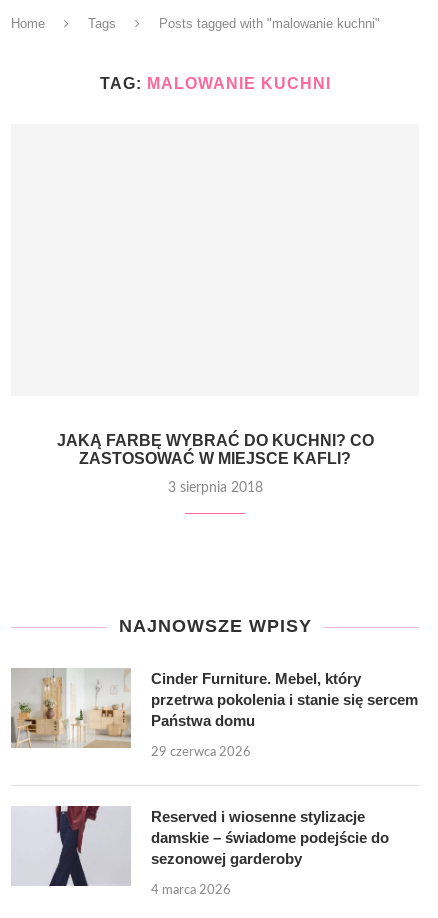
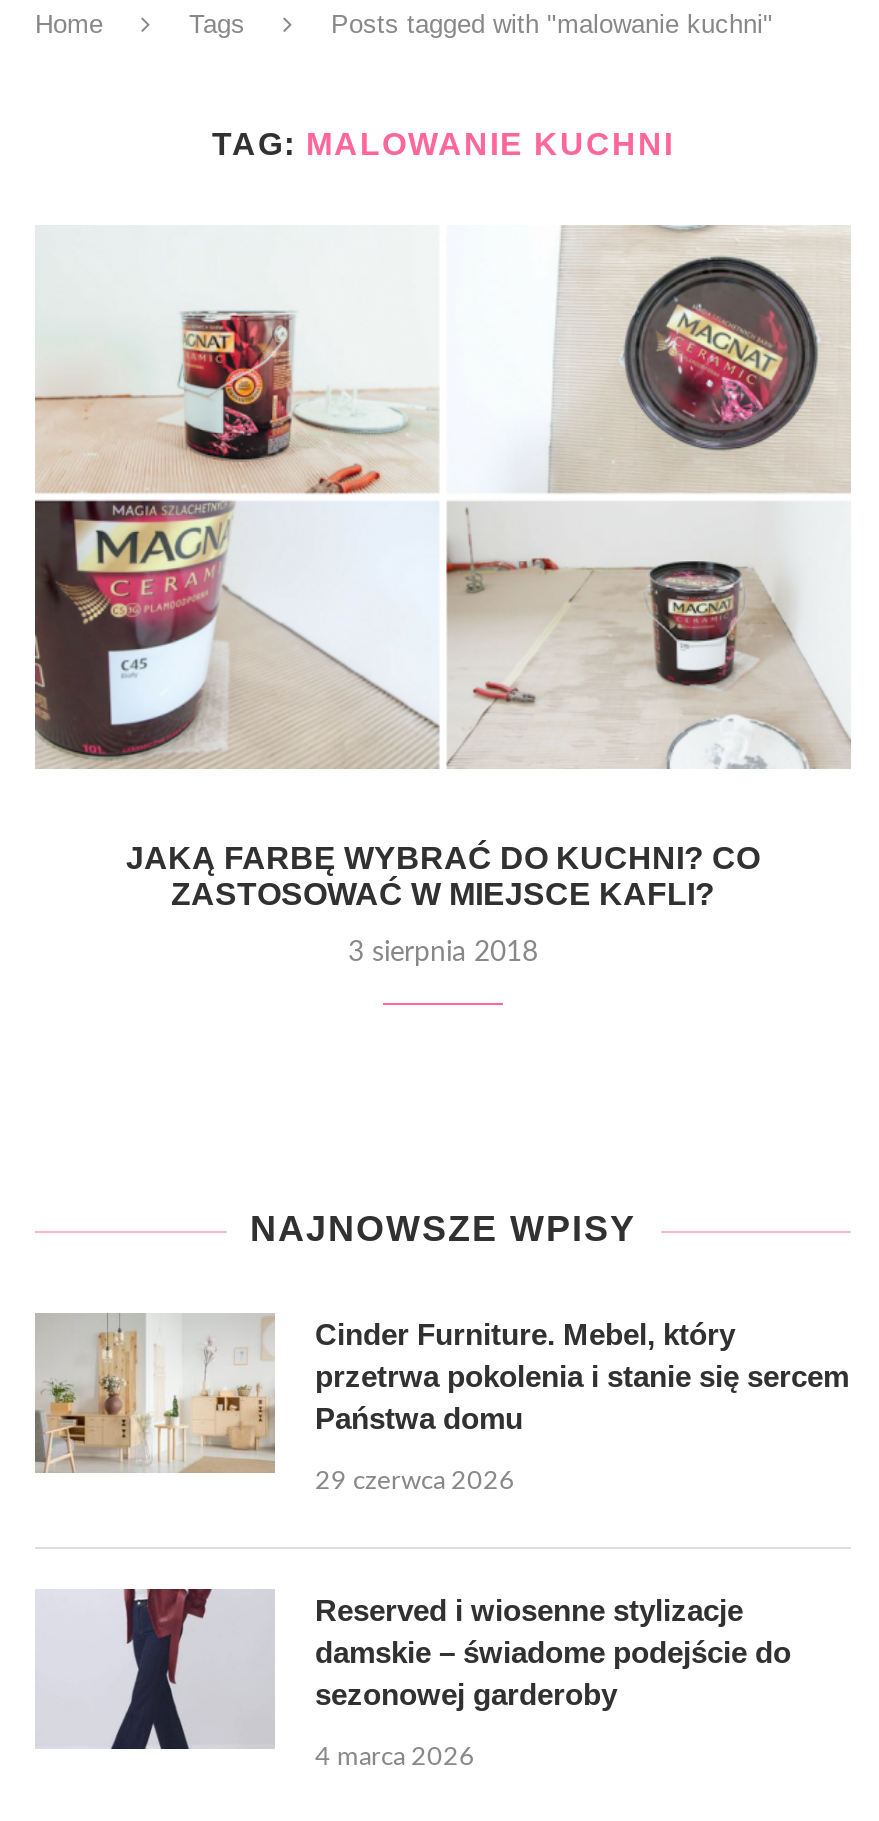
none -> [33,225,851,769] [image]

